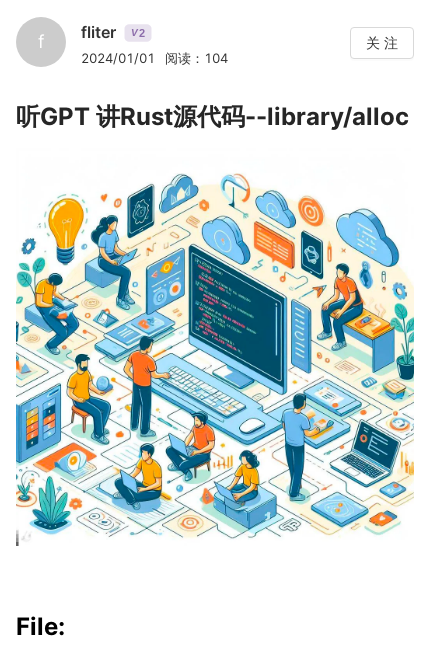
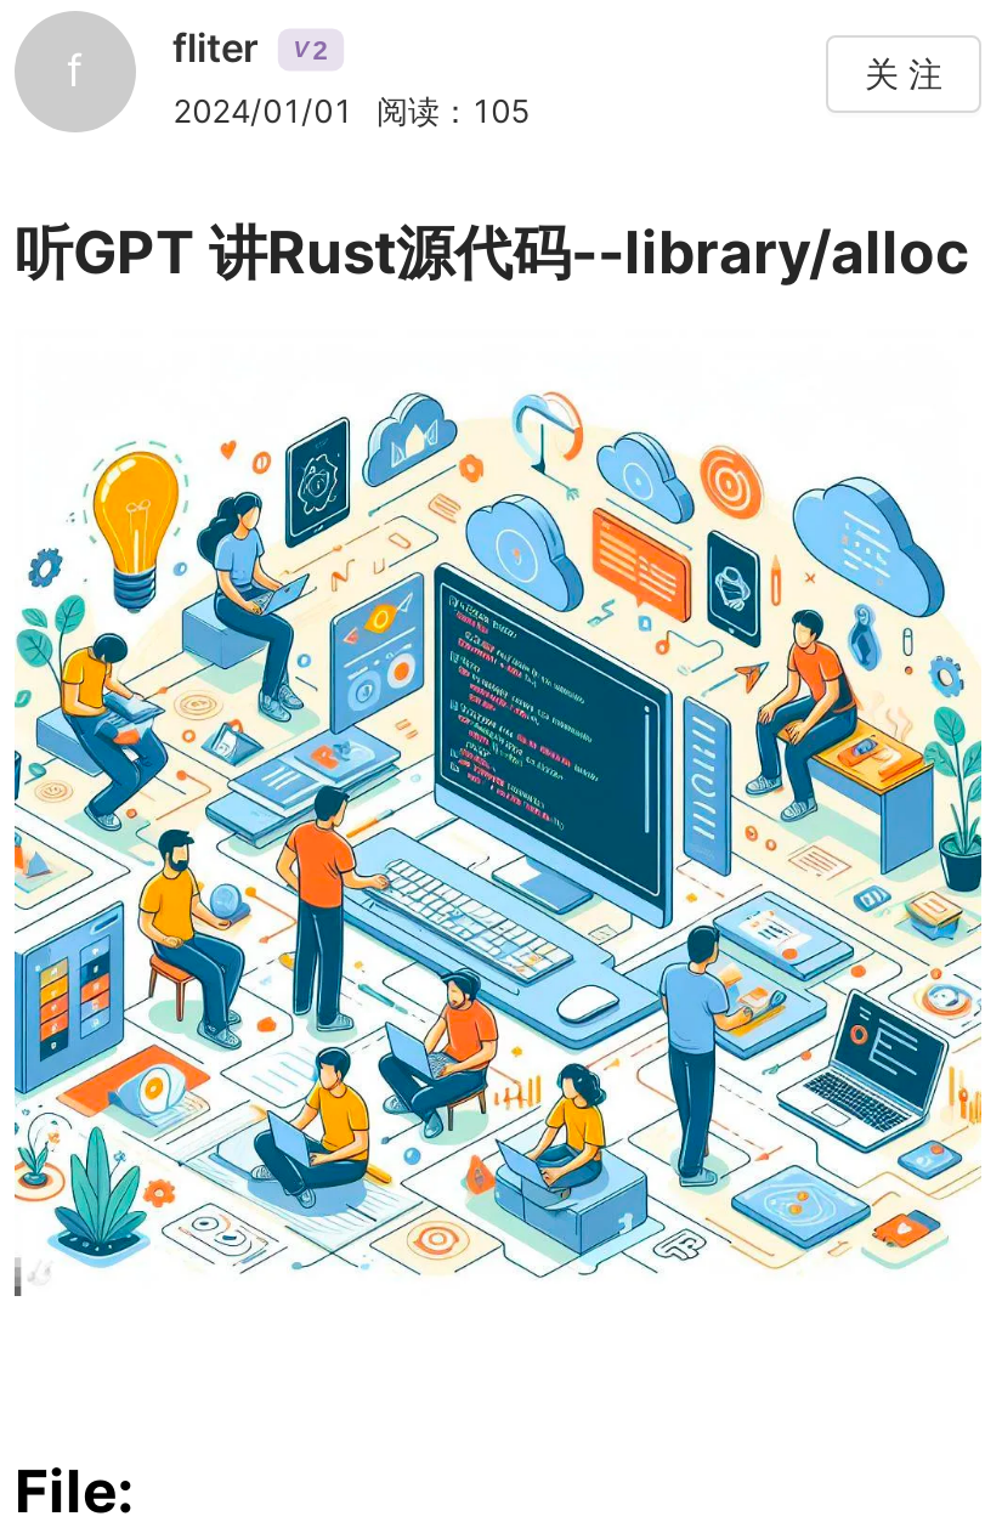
[81,50,228,66] 2024/01/01 阅读：104 -> [172,91,530,130] 2024/01/01 阅读：105

